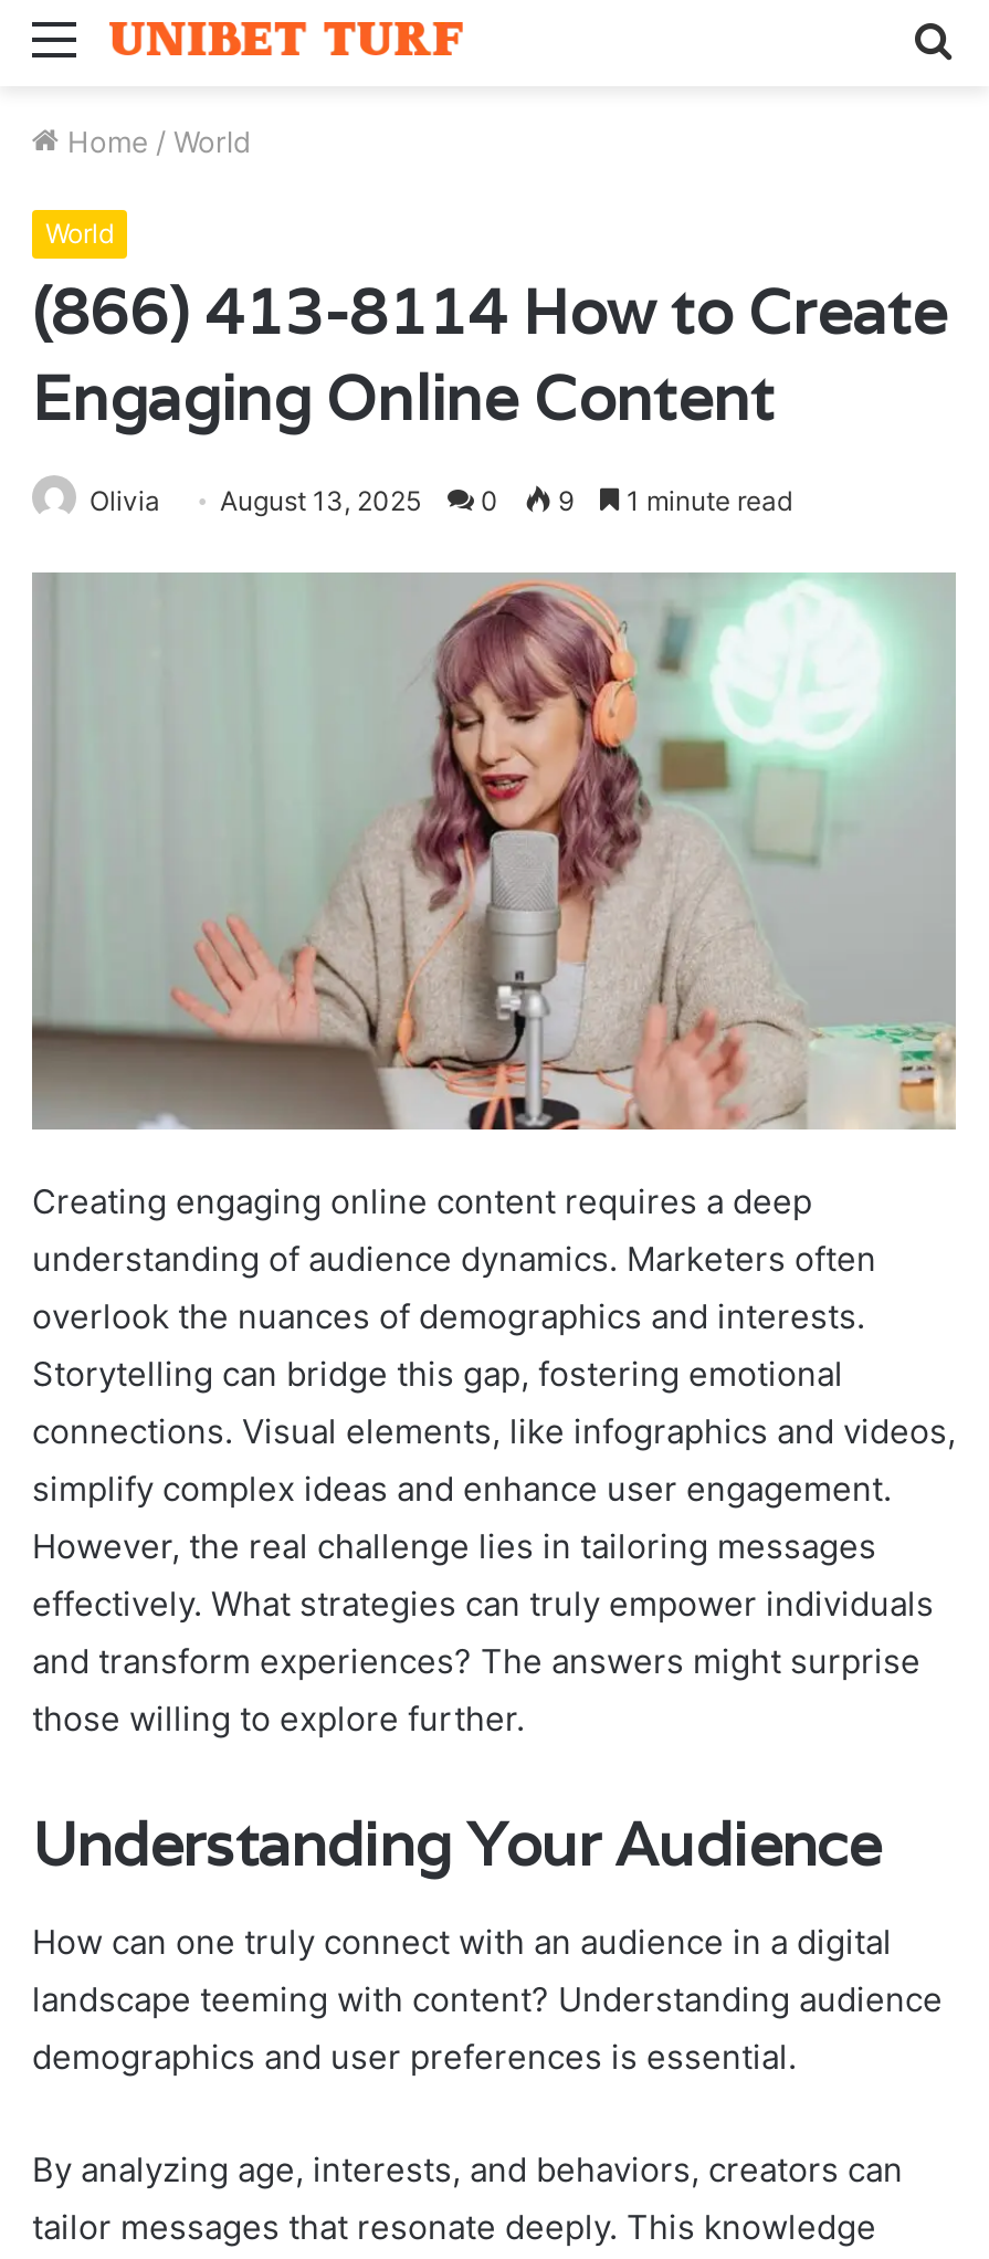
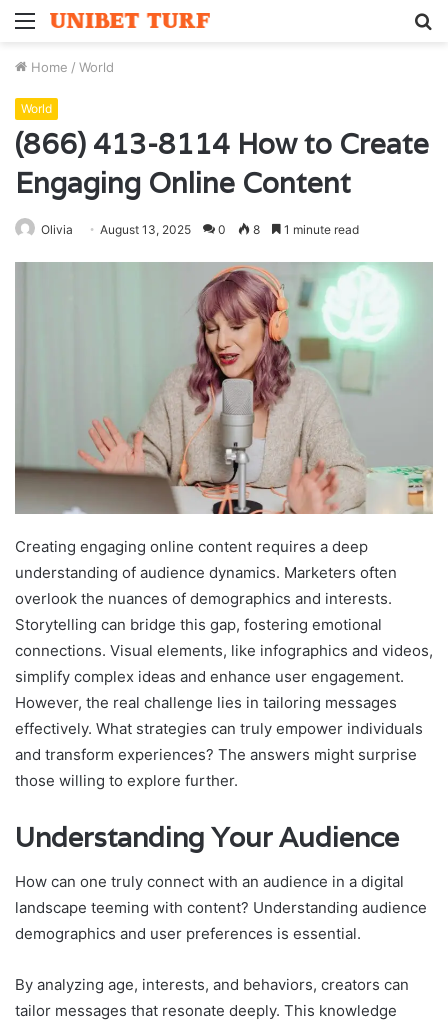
[90,484,792,517] Olivia August 13, 2025 0 9 1 minute read -> [41,222,359,237] Olivia August 13, 2025 0 8 1 minute read

